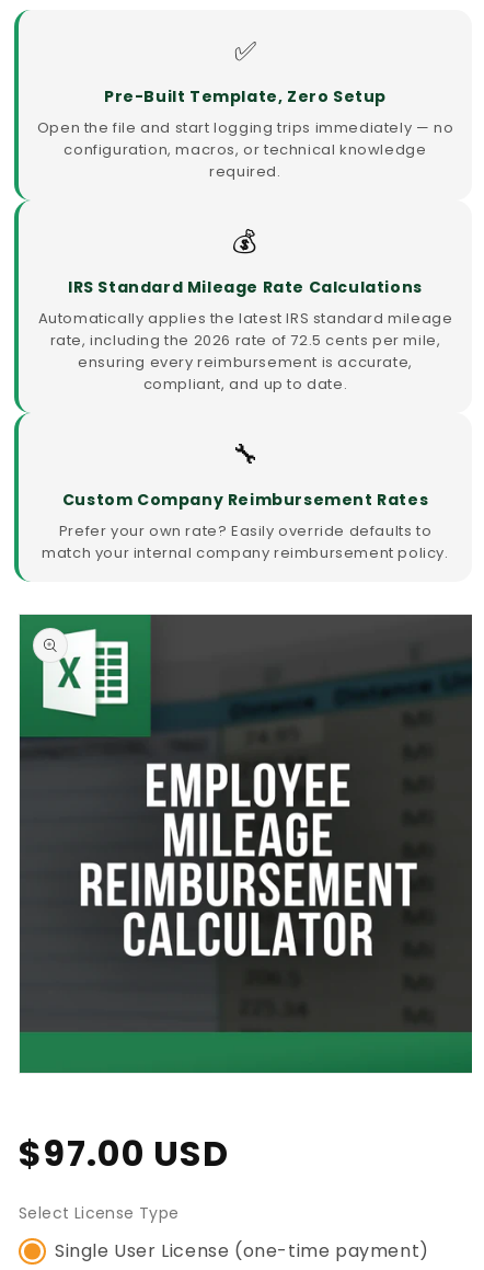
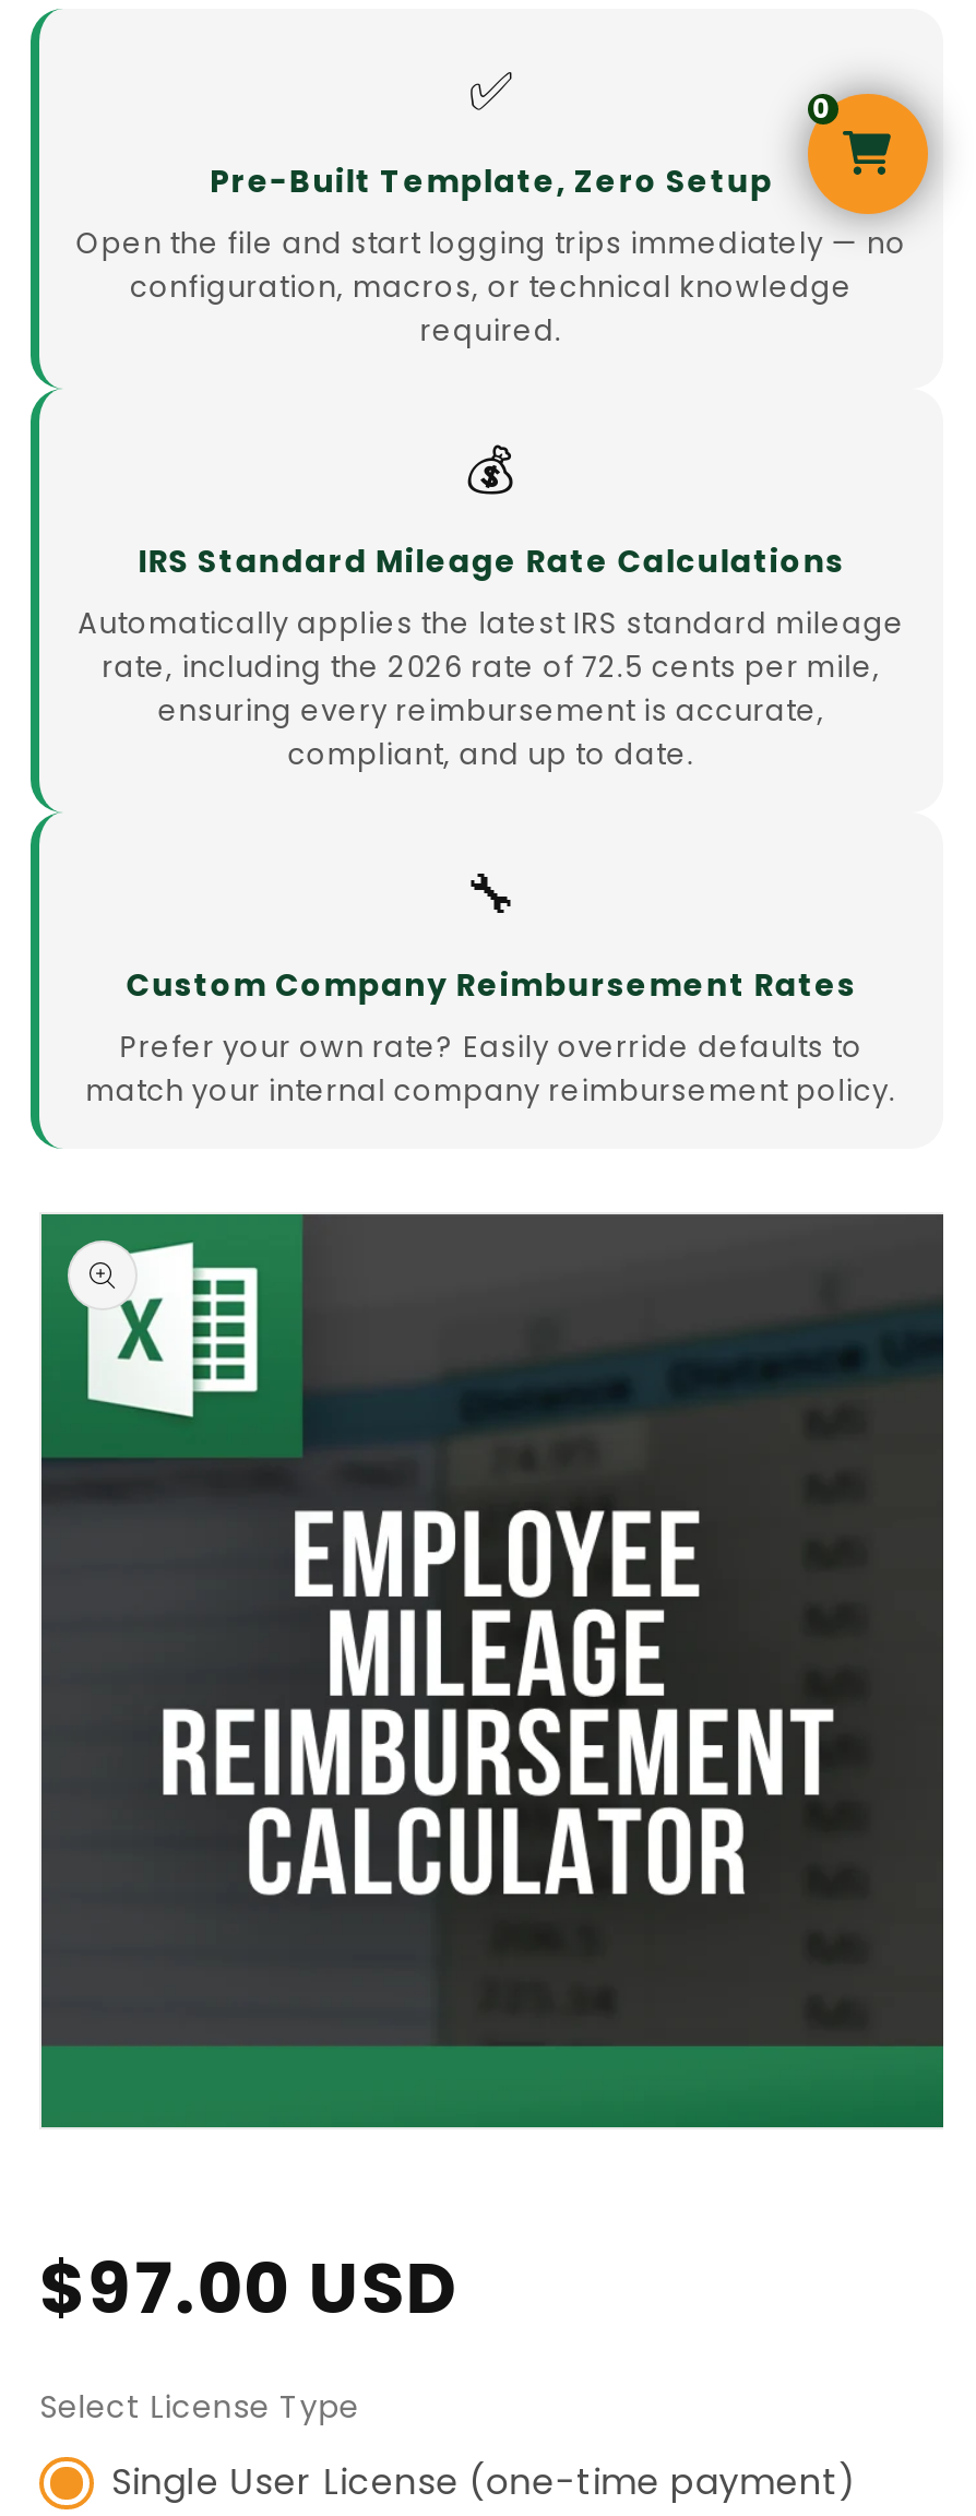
none -> [795,81,939,216] [image]

